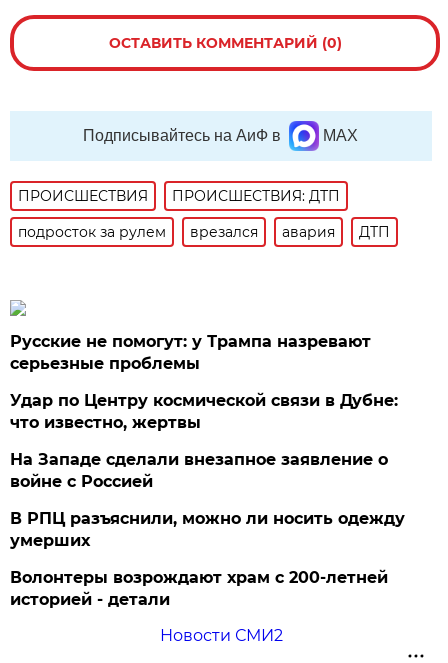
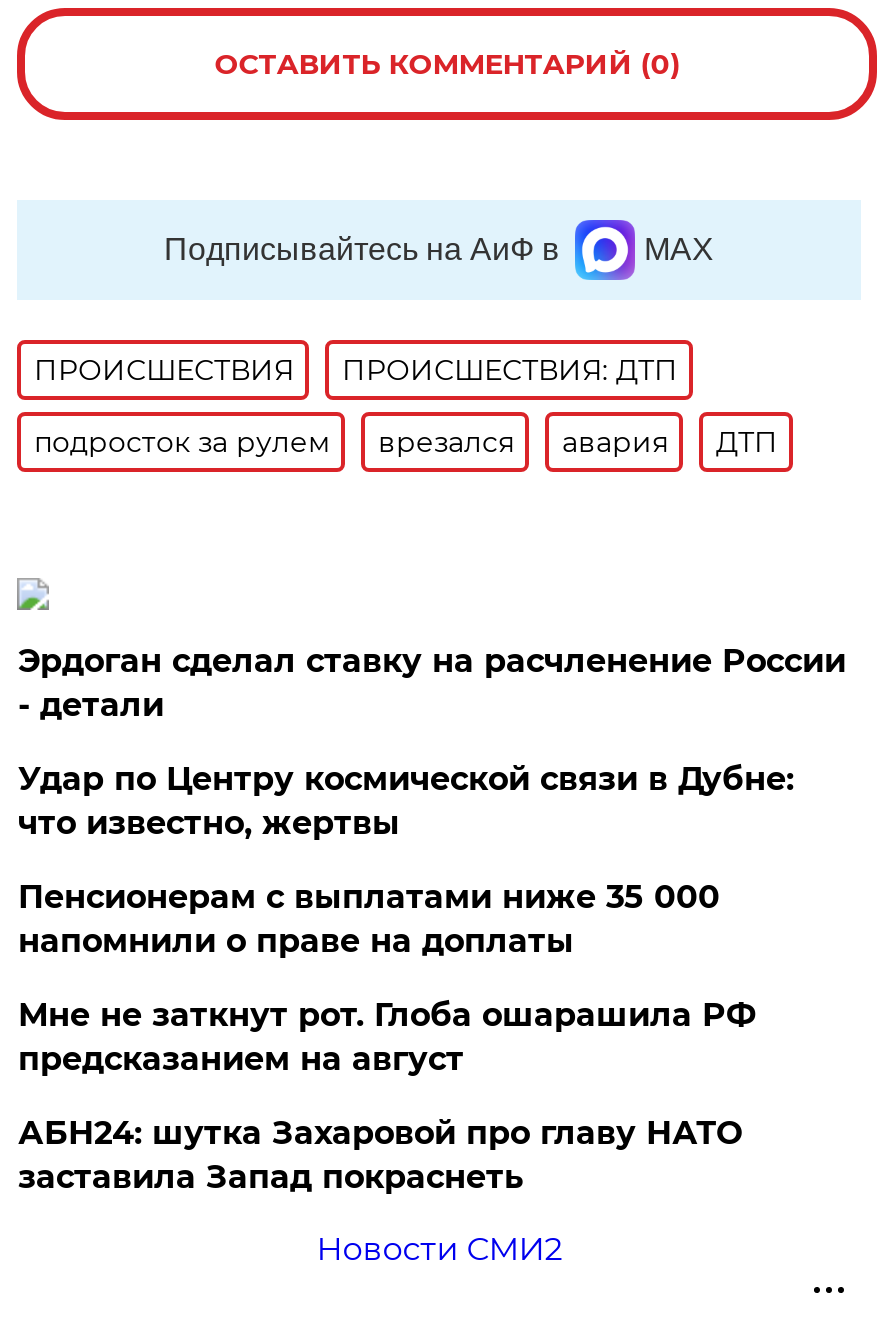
[10,332,371,373] Русские не помогут: у Трампа назревают | серьезные проблемы -> [18,642,846,724] Эрдоган сделал ставку на расчленение России | - детали
[10,450,388,491] На Западе сделали внезапное заявление о | войне с Россией -> [18,878,720,960] Пенсионерам с выплатами ниже 35 000 | напомнили о праве на доплаты
[10,509,405,550] В РПЦ разъяснили, можно ли носить одежду | умерших -> [18,996,756,1078] Мне не заткнут рот. Глоба ошарашила РФ | предсказанием на август
[10,568,388,609] Волонтеры возрождают храм с 200-летней | историей - детали -> [18,1114,742,1196] АБН24: шутка Захаровой про главу НАТО | заставила Запад покраснеть

